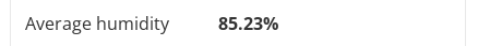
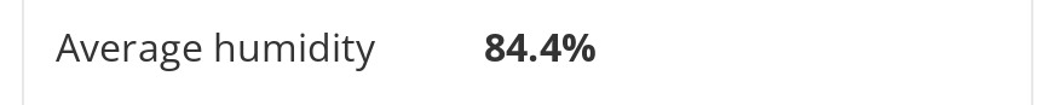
[218,11,278,35] 85.23% -> [484,20,595,73] 84.4%

